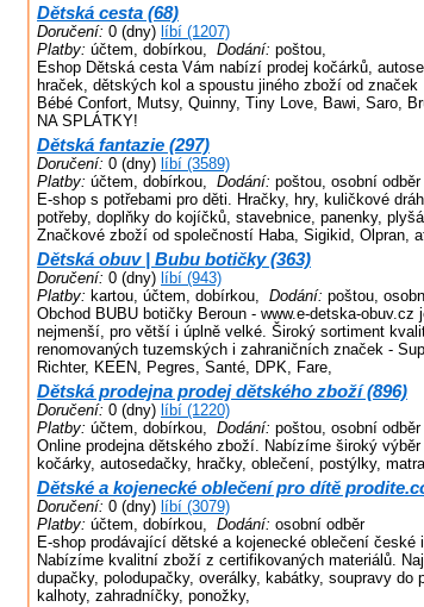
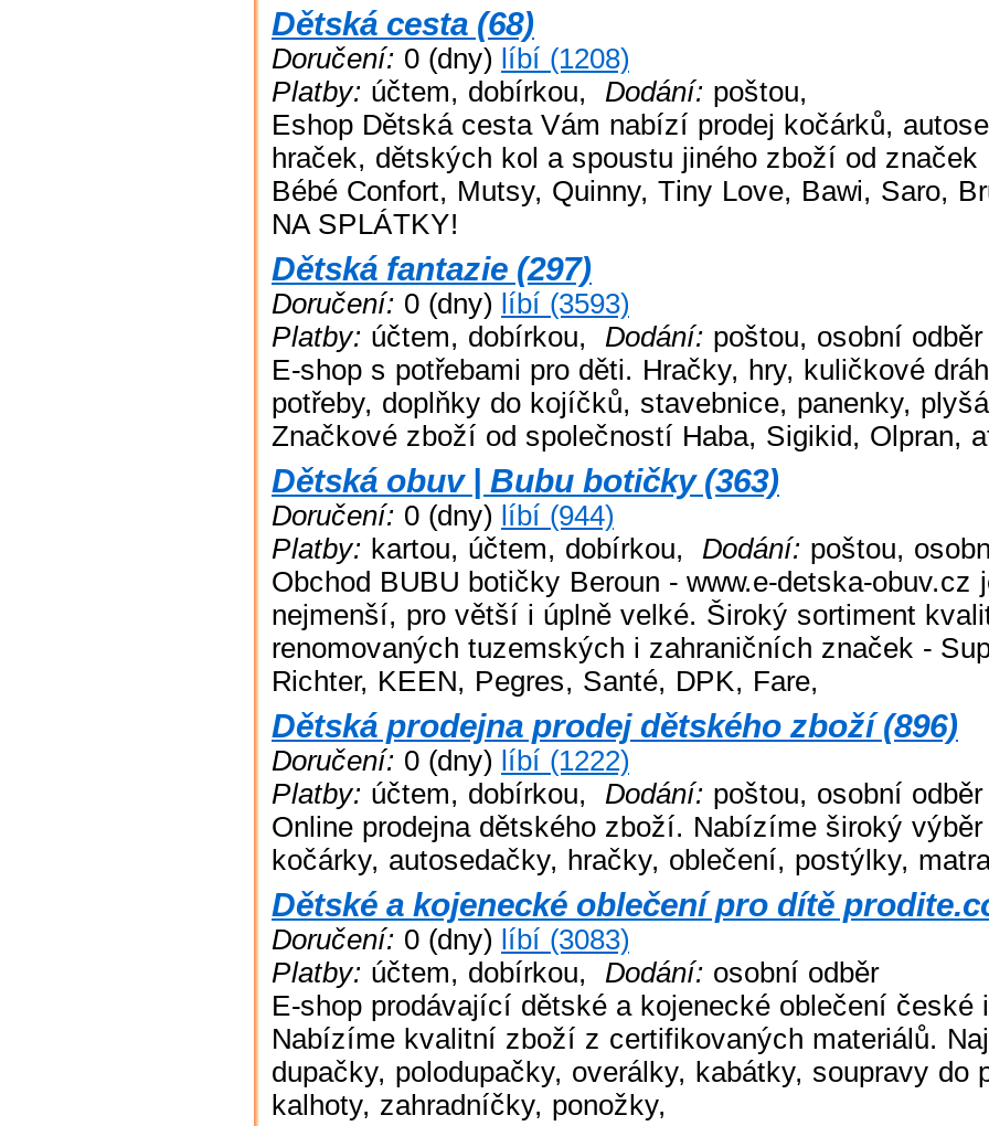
[37,23,230,40] Doručení: 0 (dny) líbí (1207) -> [272,42,629,75] Doručení: 0 (dny) líbí (1208)
[37,155,230,173] Doručení: 0 (dny) líbí (3589) -> [272,287,629,320] Doručení: 0 (dny) líbí (3593)
[37,269,222,287] Doručení: 0 (dny) líbí (943) -> [272,499,614,532] Doručení: 0 (dny) líbí (944)
[37,401,230,419] Doručení: 0 (dny) líbí (1220) -> [272,744,629,777] Doručení: 0 (dny) líbí (1222)
[37,498,230,515] Doručení: 0 (dny) líbí (3079) -> [272,923,629,956] Doručení: 0 (dny) líbí (3083)

